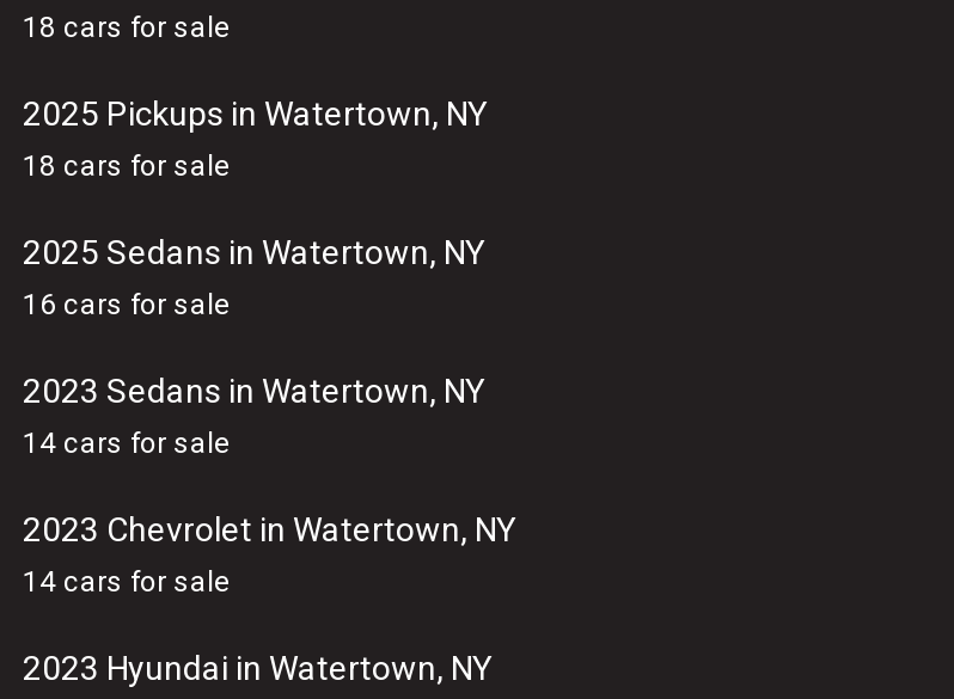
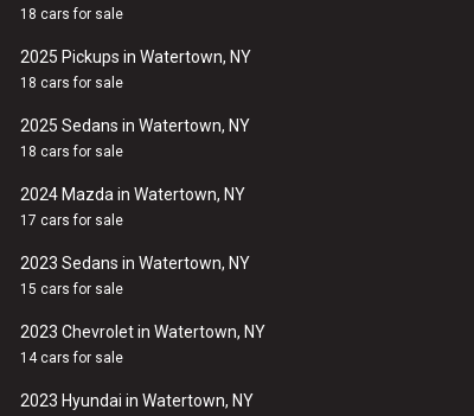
[23,288,231,321] 16 cars for sale -> [20,143,245,229] 18 cars for sale | 2024 Mazda in Watertown, NY | 17 cars for sale
[23,427,231,460] 14 cars for sale -> [20,281,123,297] 15 cars for sale

